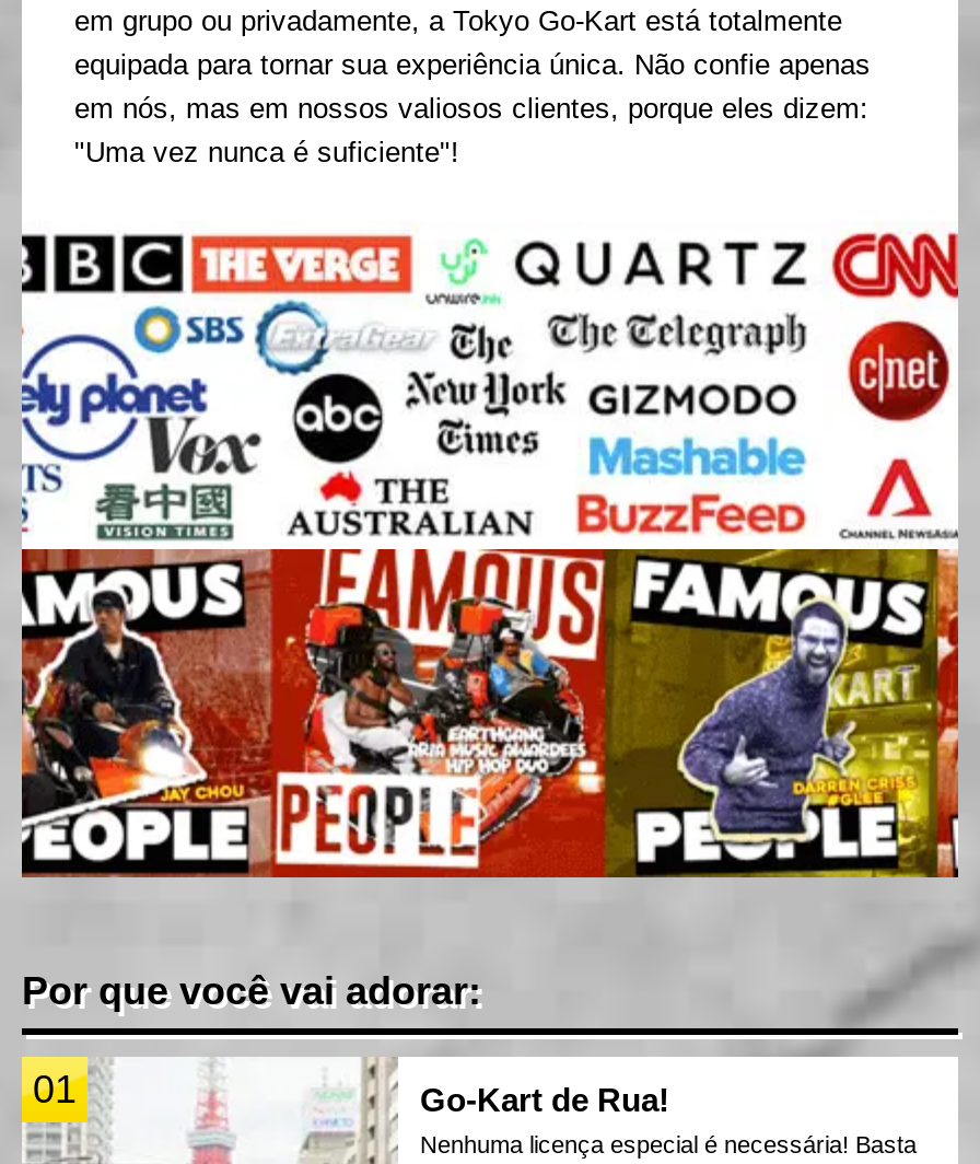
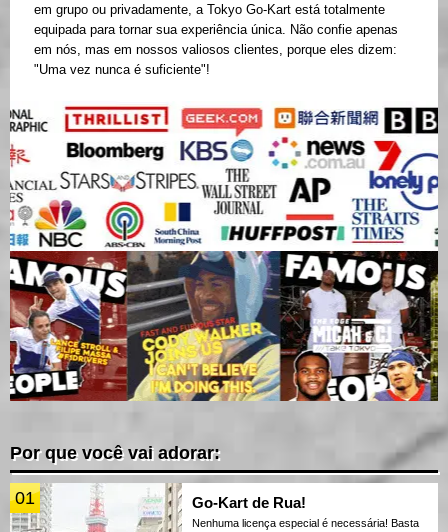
[20,232,960,880] [image] -> [9,105,439,402] [image]

